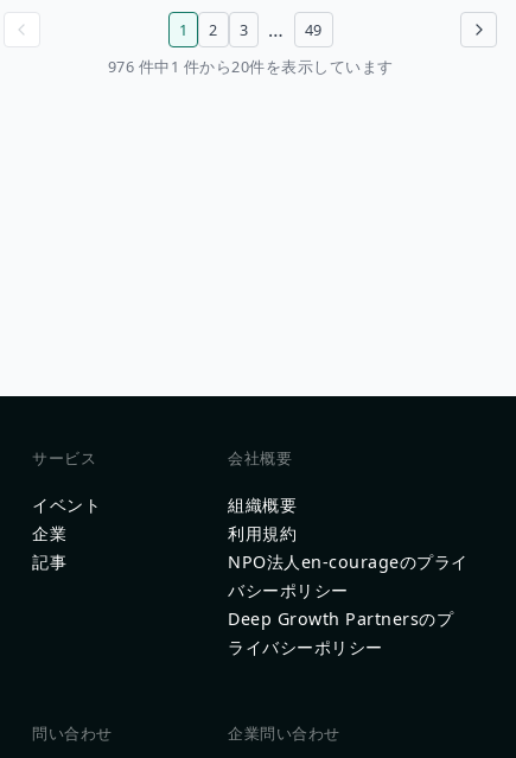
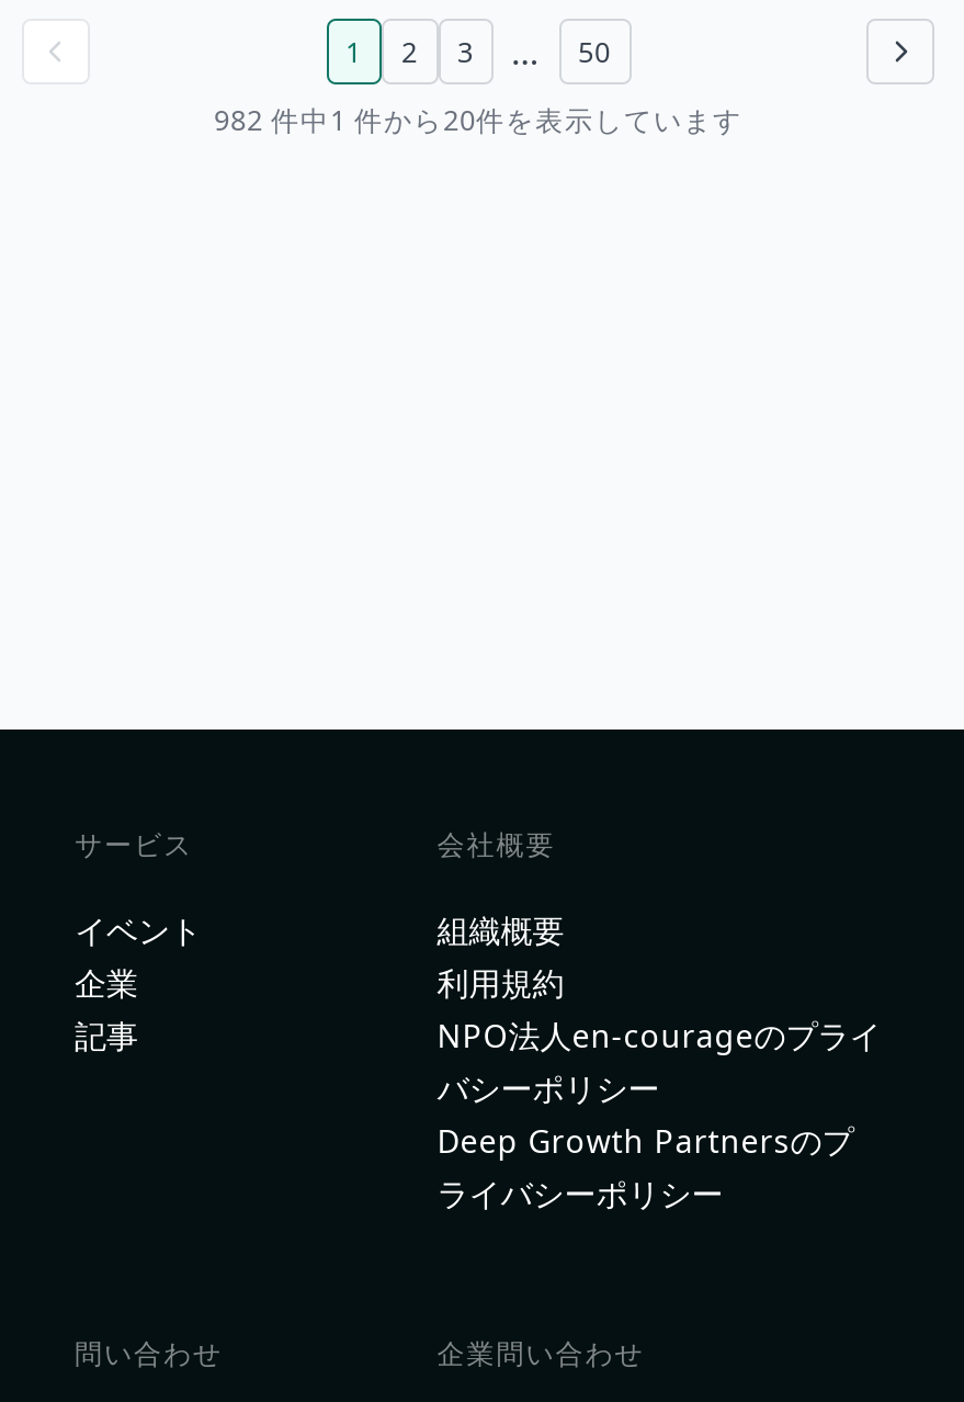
[304,19,322,40] 49 -> [578,32,611,72] 50
[107,56,393,78] 976 件中1 件から20件を表示しています -> [214,101,742,140] 982 件中1 件から20件を表示しています

